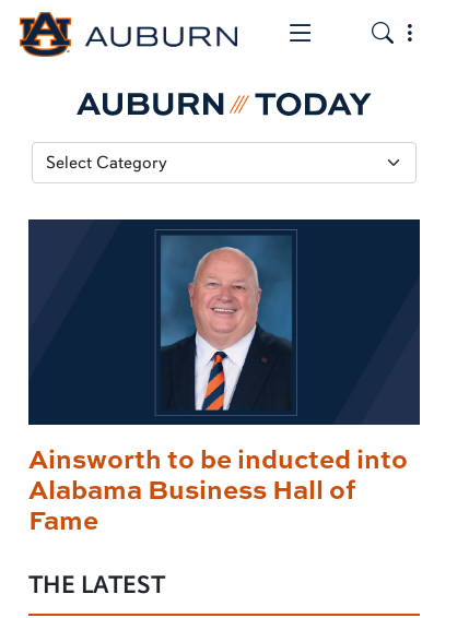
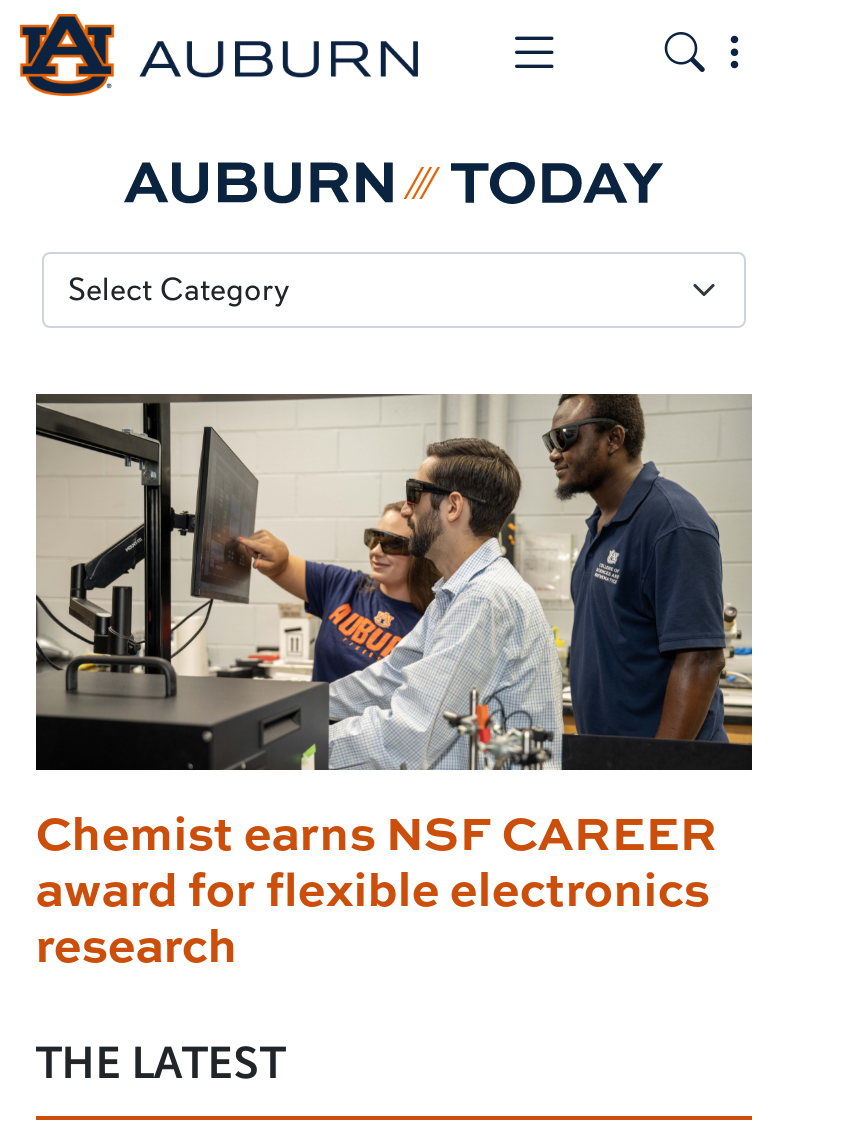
[27,218,421,537] [image] | Ainsworth to be inducted into | Alabama Business Hall of | Fame -> [34,392,754,976] [image] | Chemist earns NSF CAREER | award for flexible electronics | research

